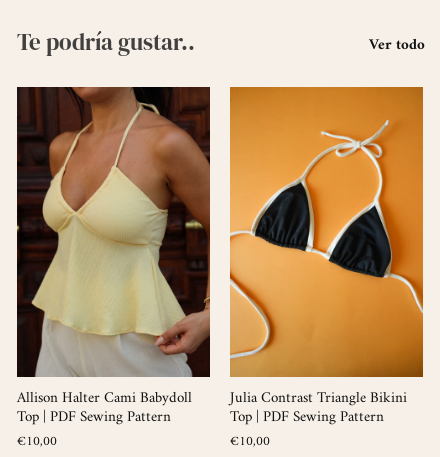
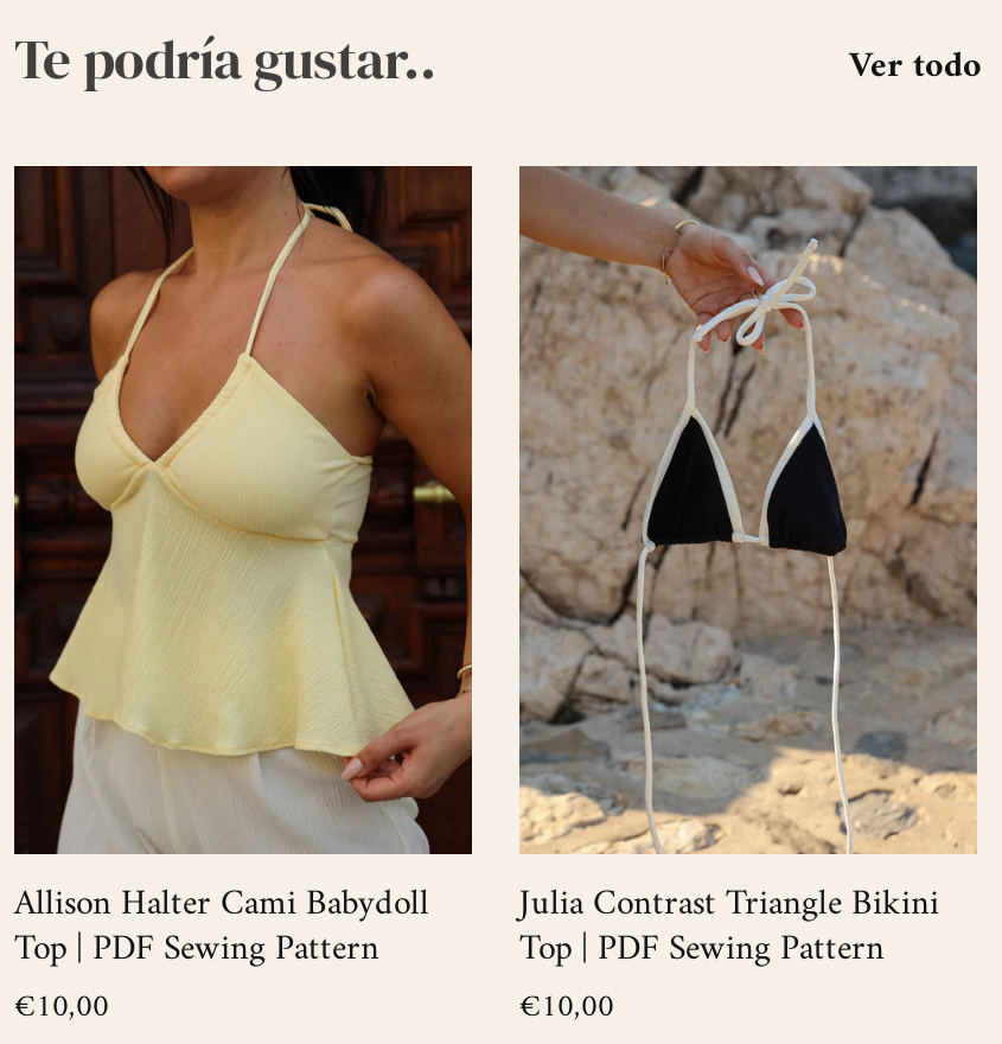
[229,86,424,378] [image] -> [517,164,979,854] [image]

